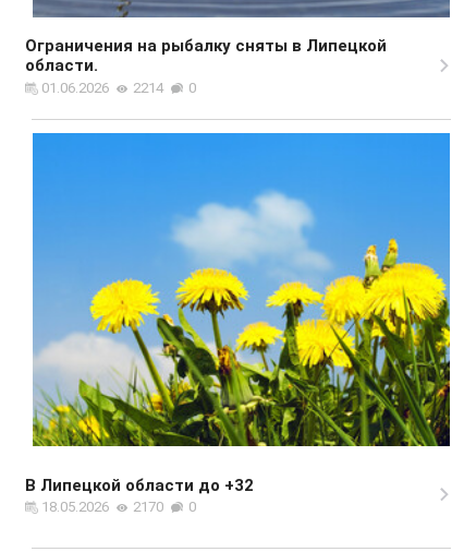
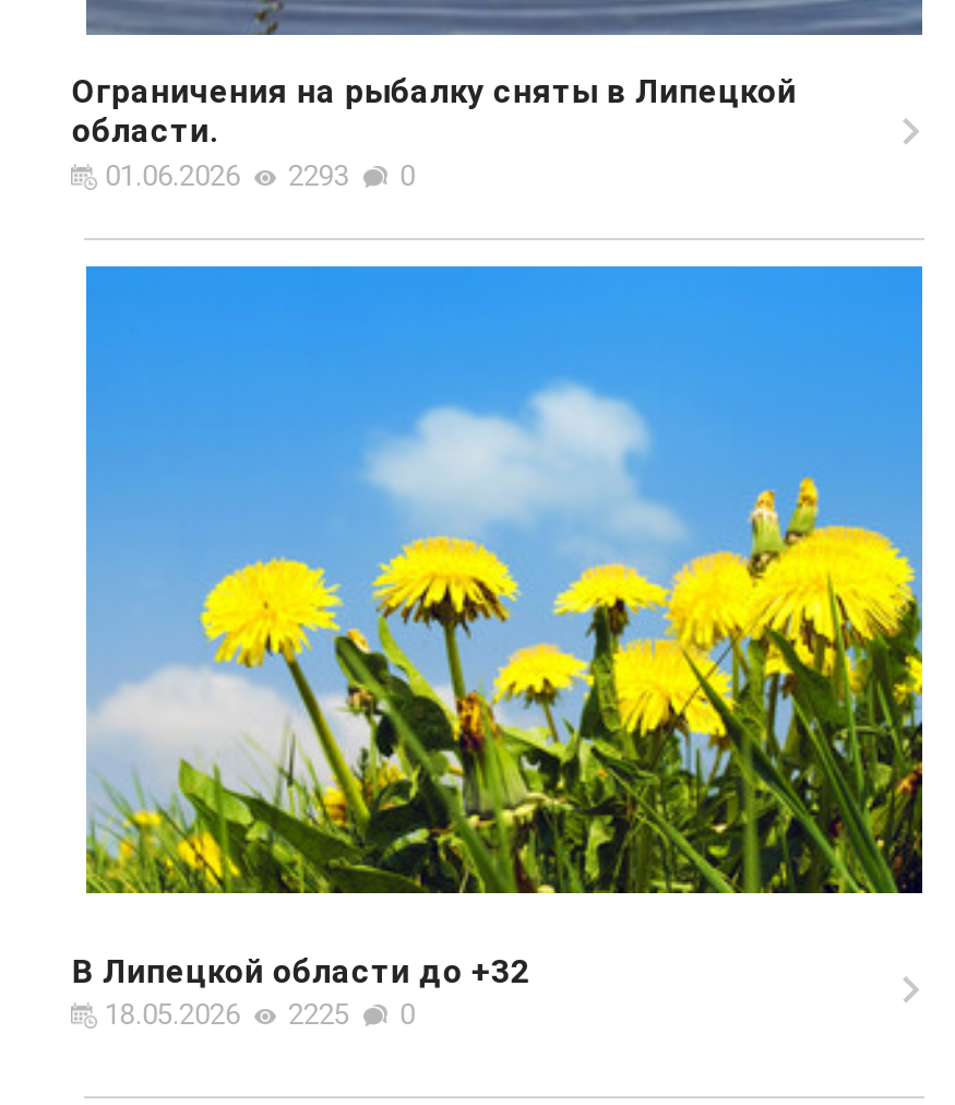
[42,79,196,96] 01.06.2026 2214 0 -> [105,159,415,191] 01.06.2026 2293 0
[42,498,196,515] 18.05.2026 2170 0 -> [105,998,415,1031] 18.05.2026 2225 0

